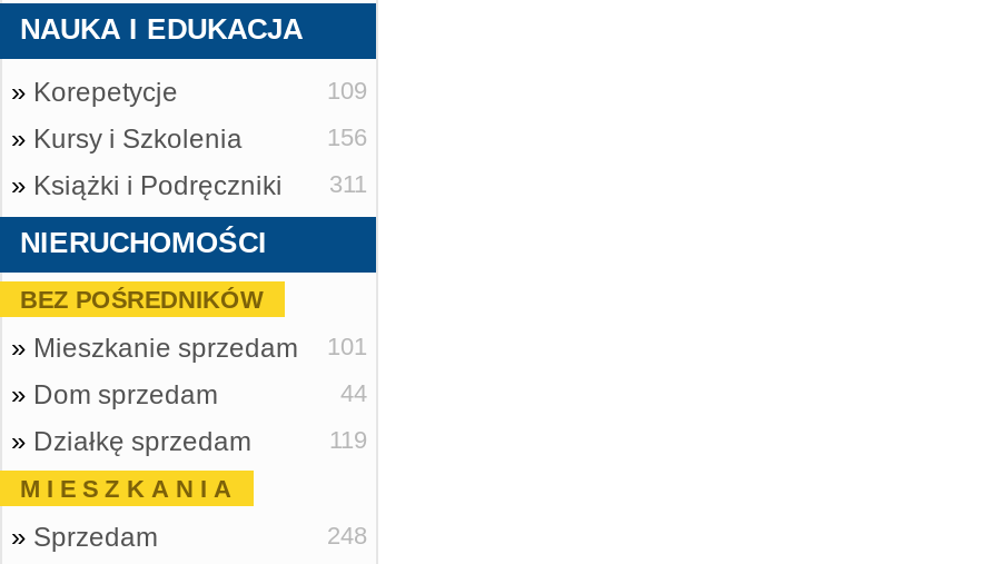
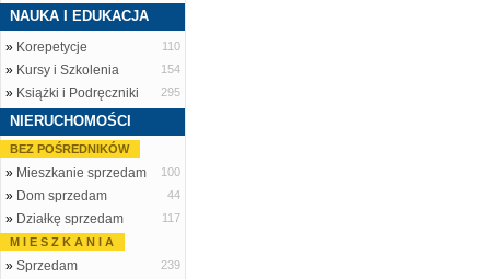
[327,77,367,103] 109 -> [162,39,180,53] 110
[327,123,367,150] 156 -> [161,62,180,75] 154
[11,170,367,201] » Książki i Podręczniki 311 -> [5,85,180,101] » Książki i Podręczniki 295
[11,333,367,364] » Mieszkanie sprzedam 101 -> [5,165,180,181] » Mieszkanie sprzedam 100
[329,426,367,453] 119 -> [162,211,180,224] 117
[327,522,367,548] 248 -> [161,258,180,271] 239

